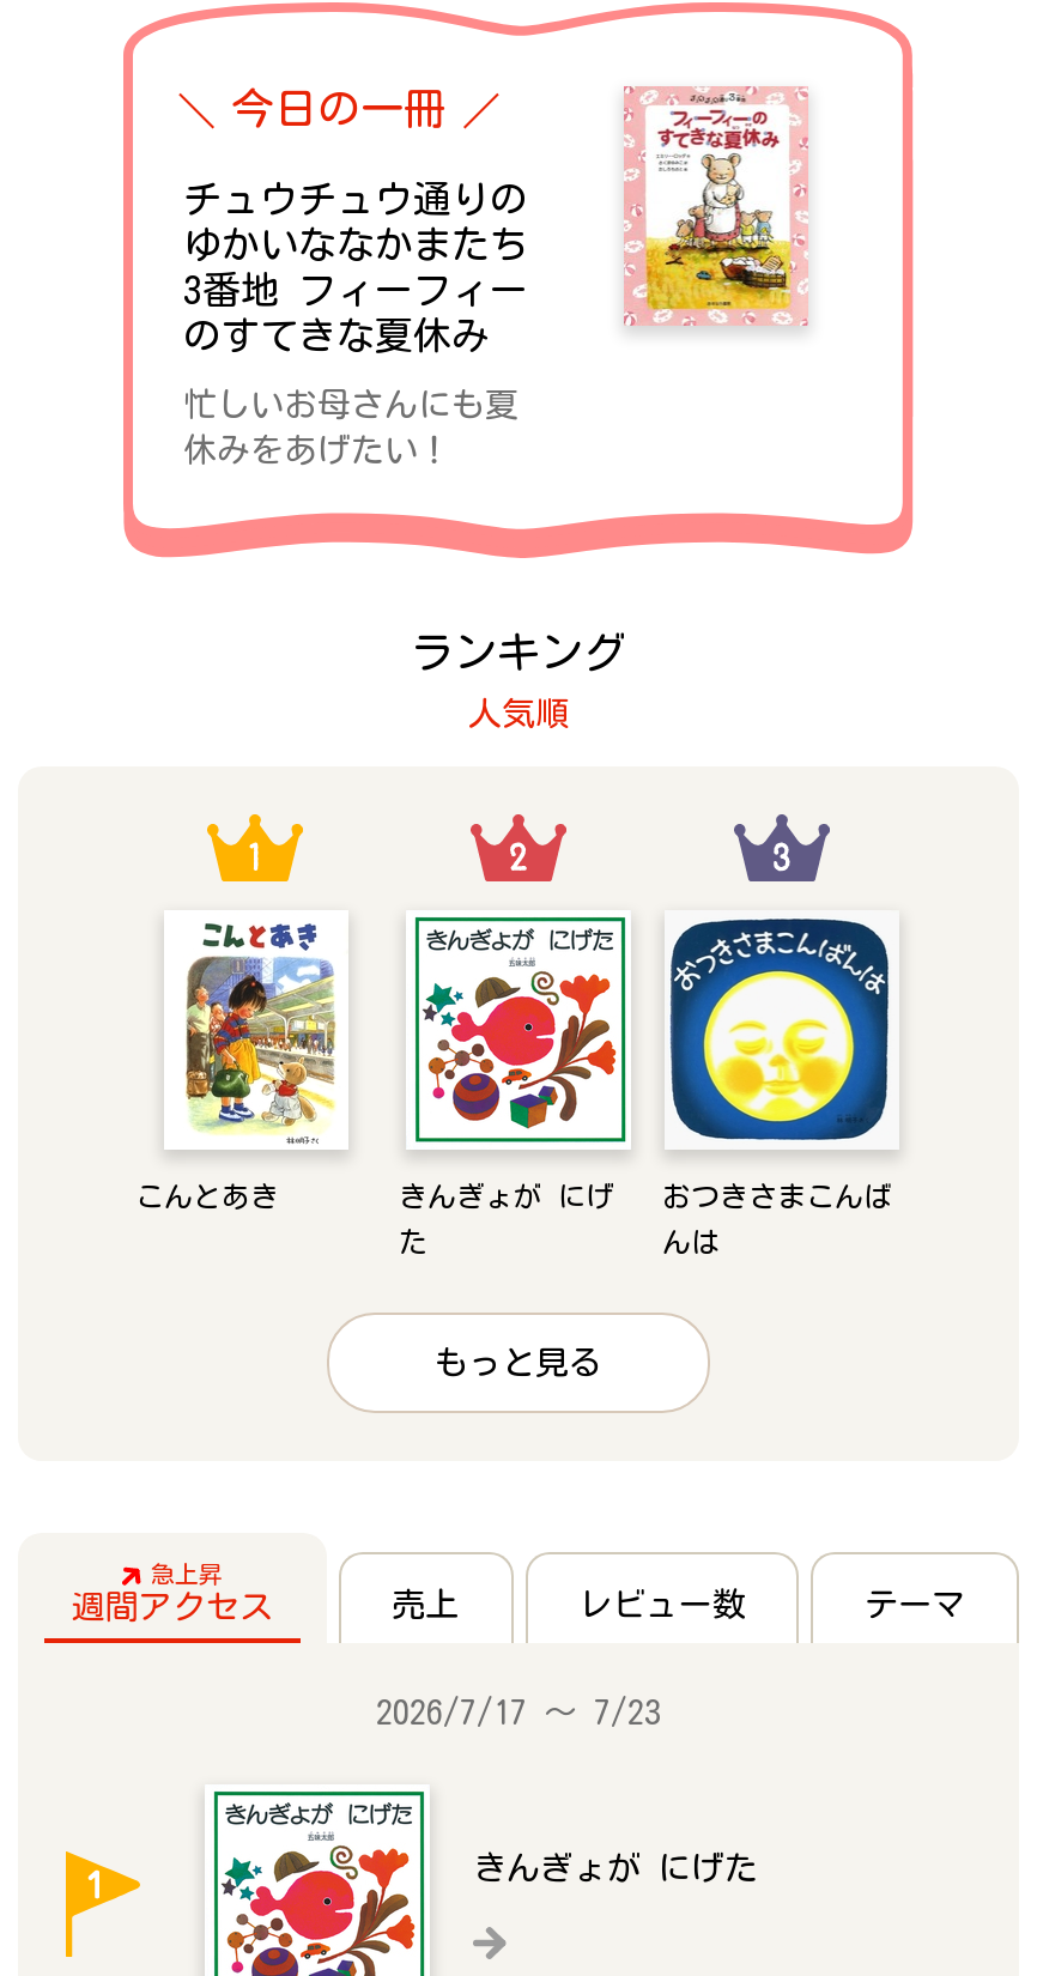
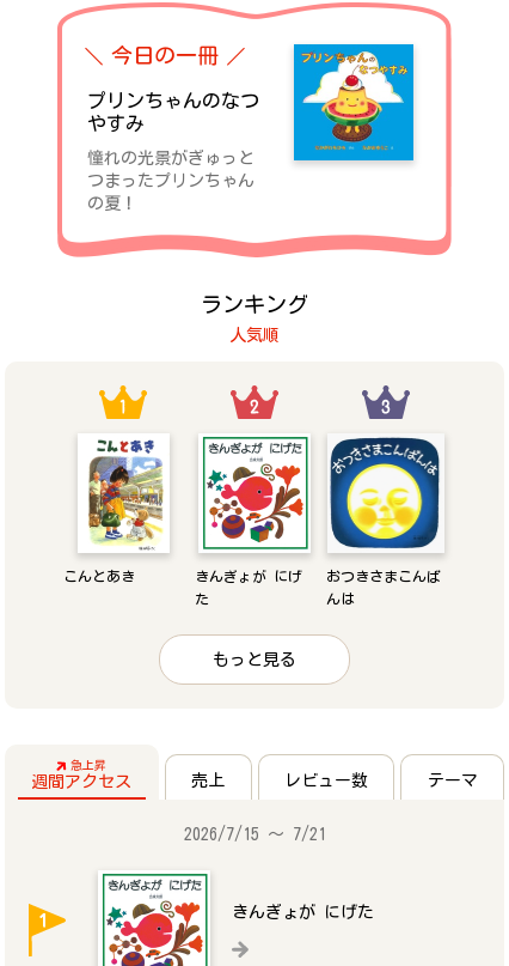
[183,86,839,355] [image] | チュウチュウ通りの | ゆかいななかまたち | 3番地 フィーフィー | のすてきな夏休み -> [87,43,416,163] [image] | プリンちゃんのなつ | やすみ
[183,389,518,468] 忙しいお母さんにも夏 | 休みをあげたい！ -> [87,150,254,212] 憧れの光景がぎゅっと | つまったプリンちゃん | の夏！
[376,1697,661,1730] 2026/7/17 ～ 7/23 -> [183,826,326,843] 2026/7/15 ～ 7/21

